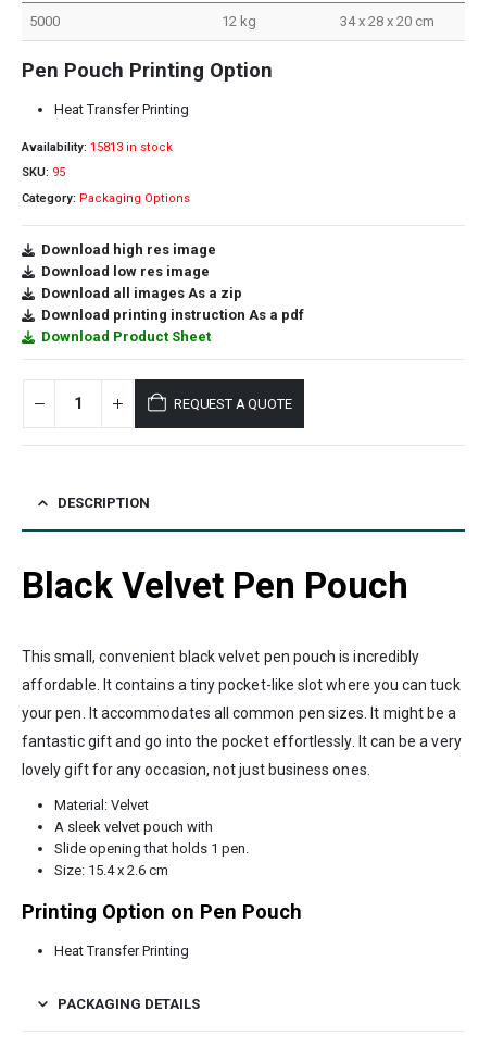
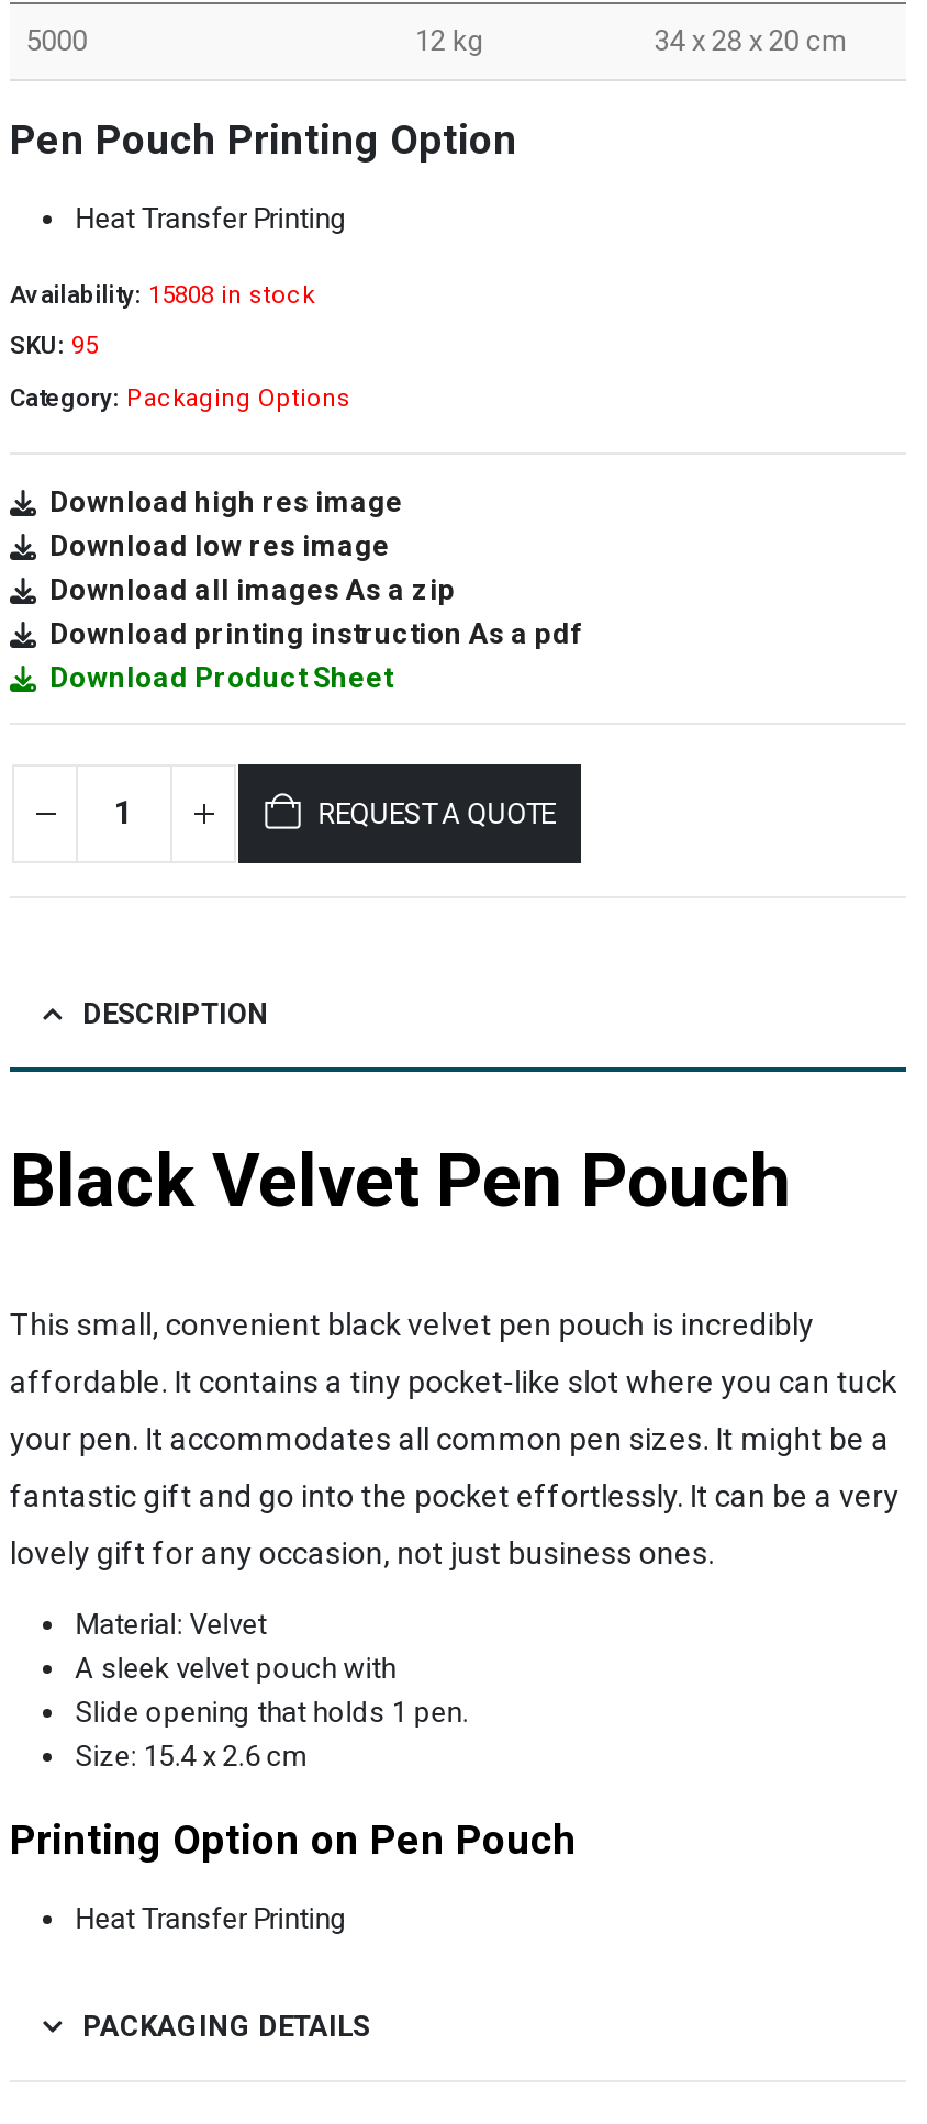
[22,140,173,154] Availability: 15813 in stock -> [10,280,315,309] Availability: 15808 in stock

